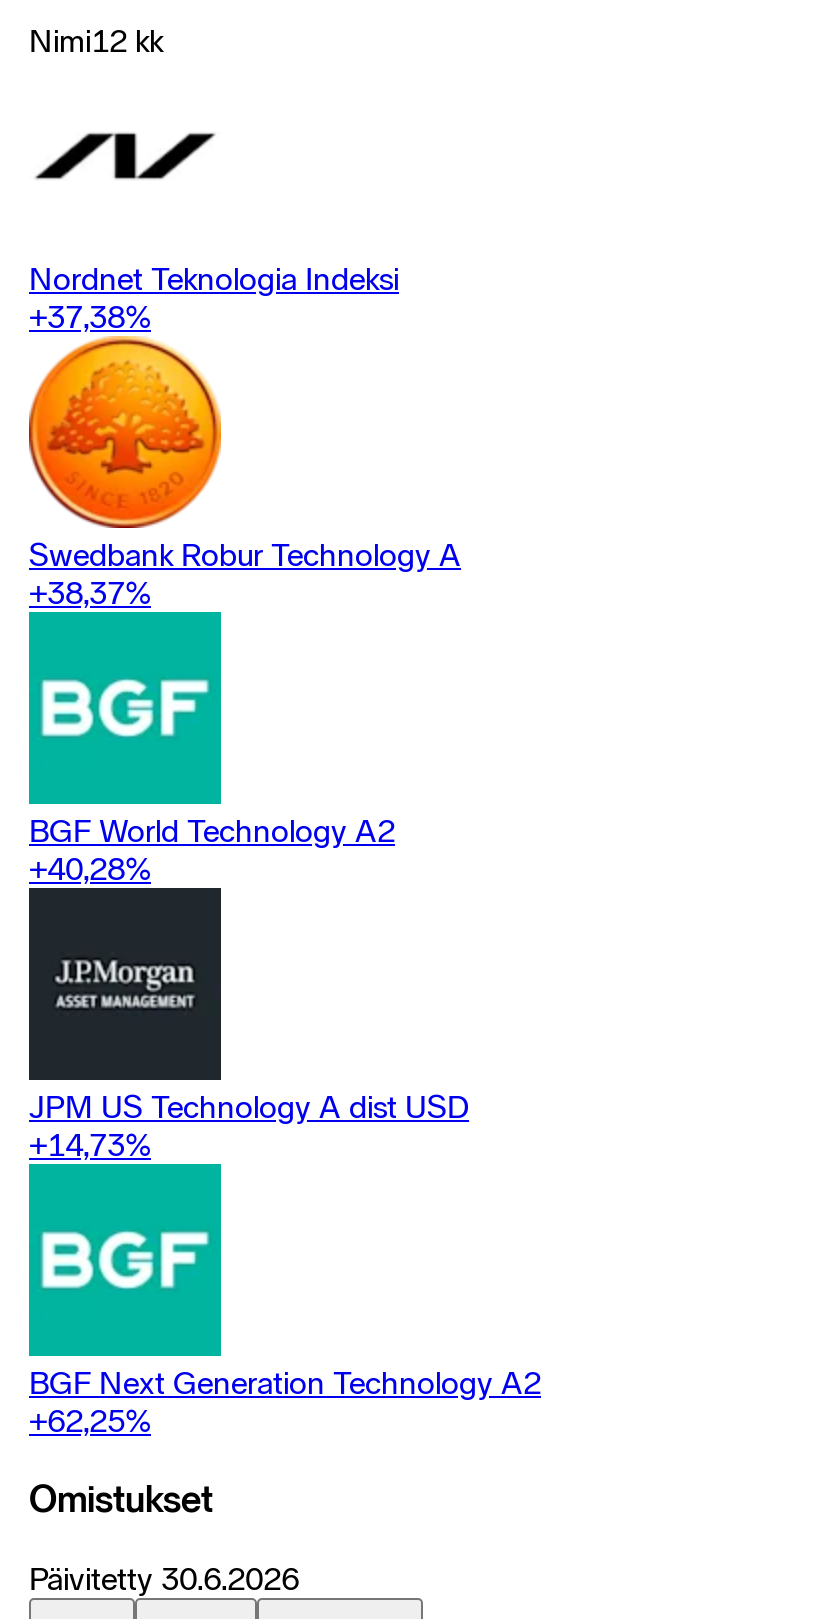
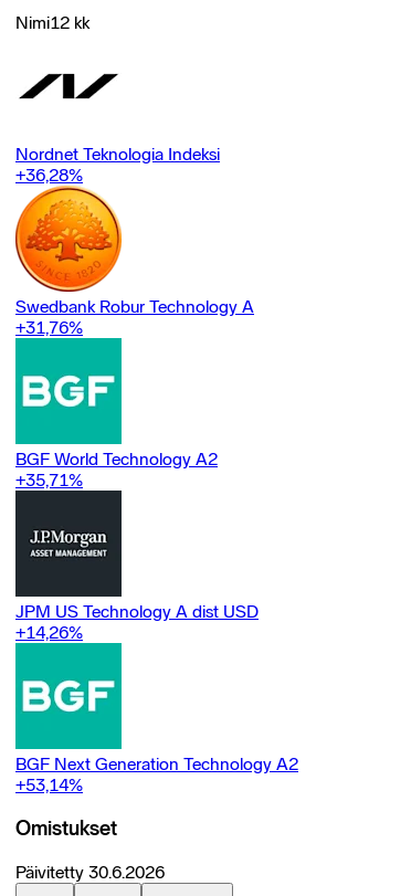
[29,297,151,335] +37,38% -> [15,164,83,185] +36,28%
[29,573,151,611] +38,37% -> [15,317,83,338] +31,76%
[29,849,151,887] +40,28% -> [15,469,83,490] +35,71%
[29,1125,151,1163] +14,73% -> [15,621,83,642] +14,26%
[29,1401,151,1439] +62,25% -> [15,774,83,795] +53,14%

